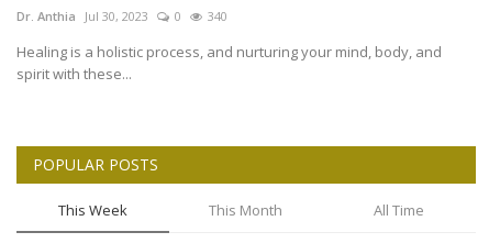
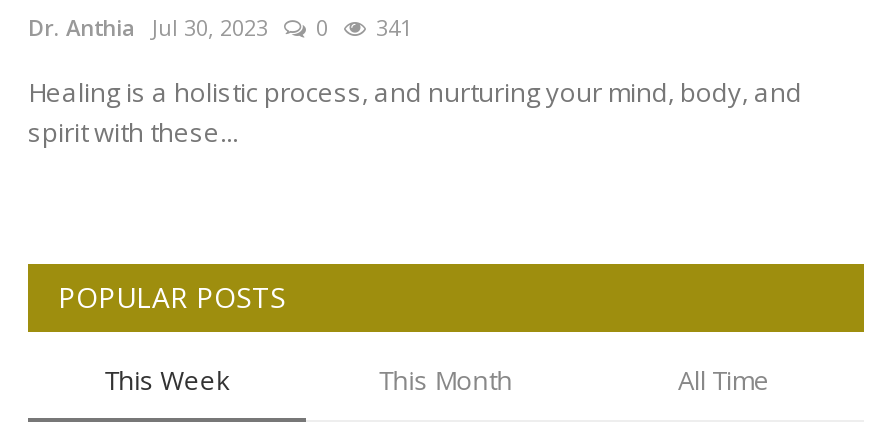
[16,7,227,24] Dr. Anthia Jul 30, 2023 0 340 -> [28,11,412,41] Dr. Anthia Jul 30, 2023 0 341

